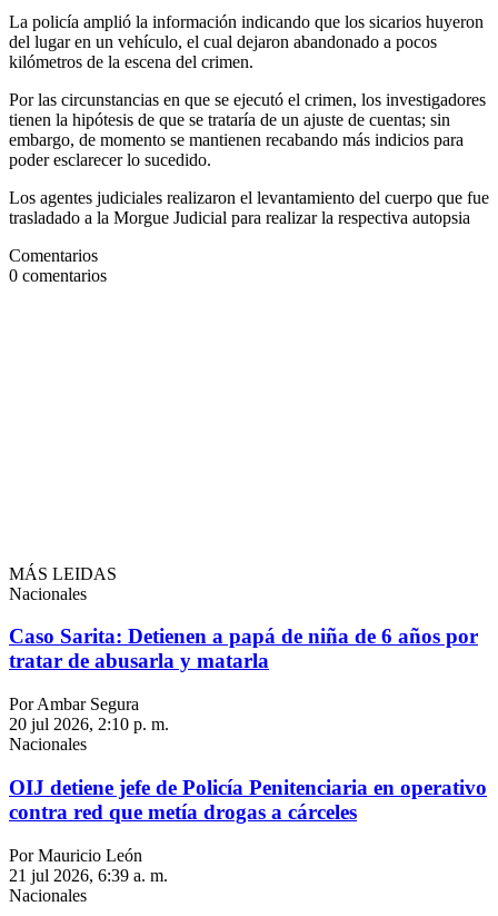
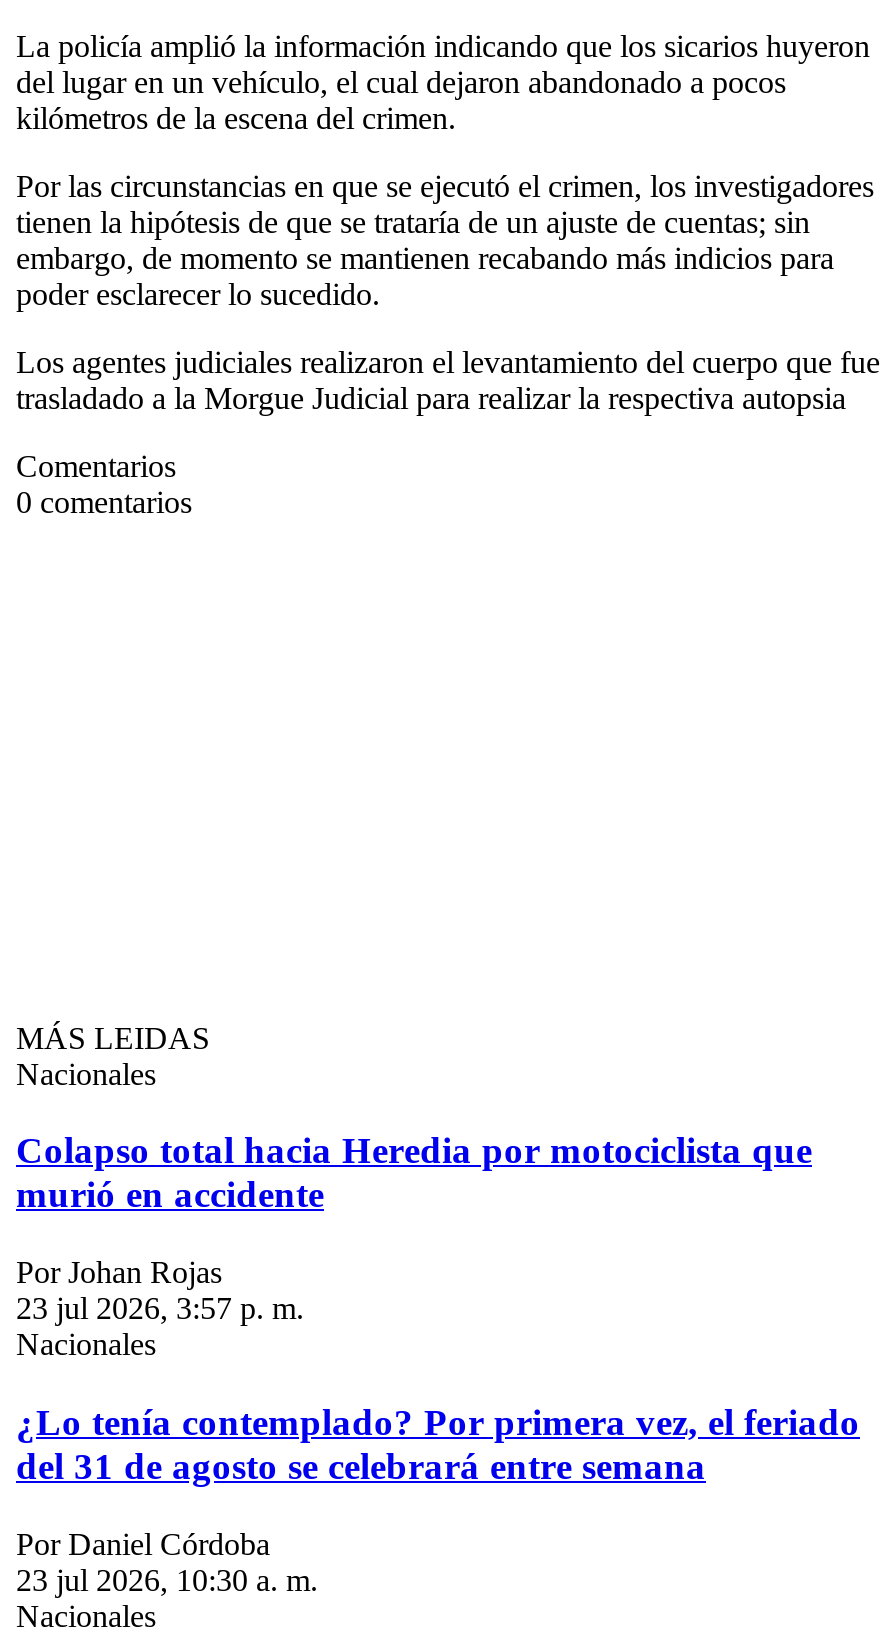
[9,625,478,673] Caso Sarita: Detienen a papá de niña de 6 años por | tratar de abusarla y matarla -> [16,1130,812,1216] Colapso total hacia Heredia por motociclista que | murió en accidente
[9,695,169,734] Por Ambar Segura | 20 jul 2026, 2:10 p. m. -> [16,1255,304,1325] Por Johan Rojas | 23 jul 2026, 3:57 p. m.
[9,776,487,824] OIJ detiene jefe de Policía Penitenciaria en operativo | contra red que metía drogas a cárceles -> [16,1401,860,1487] ¿Lo tenía contemplado? Por primera vez, el feriado | del 31 de agosto se celebrará entre semana
[9,845,168,884] Por Mauricio León | 21 jul 2026, 6:39 a. m. -> [16,1526,318,1596] Por Daniel Córdoba | 23 jul 2026, 10:30 a. m.

